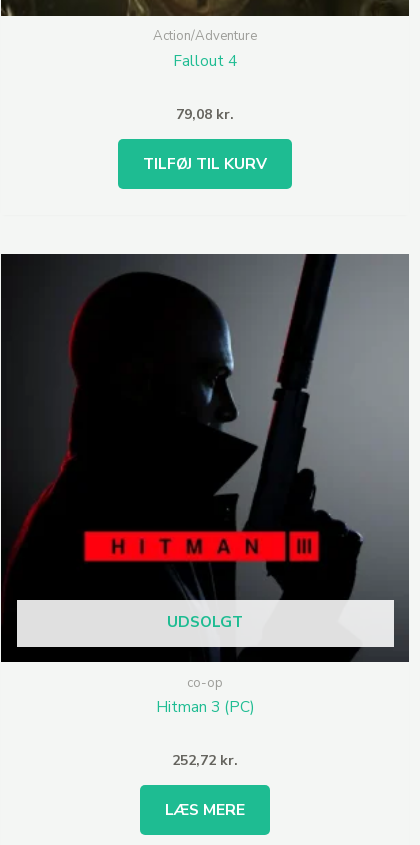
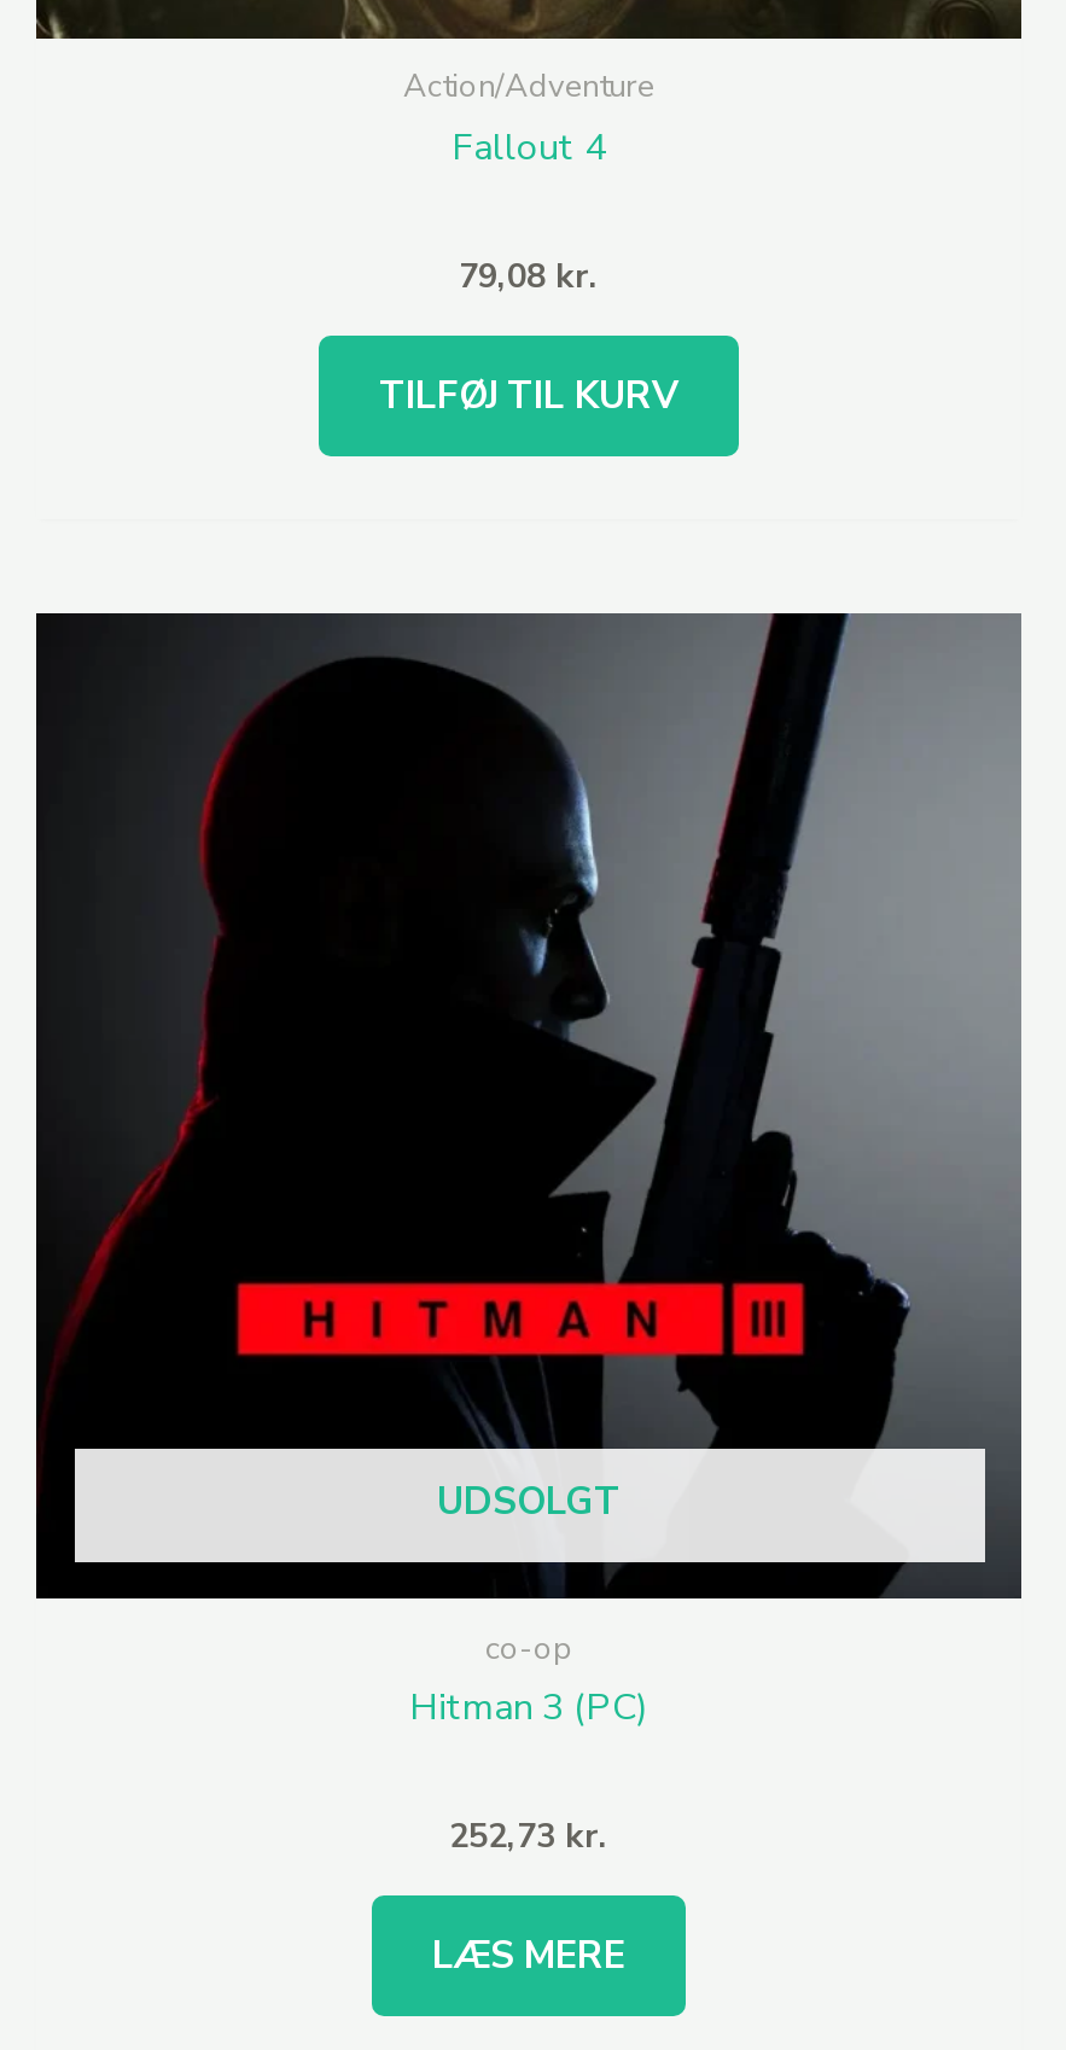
[172,751,238,770] 252,72 kr. -> [449,1815,608,1860] 252,73 kr.

